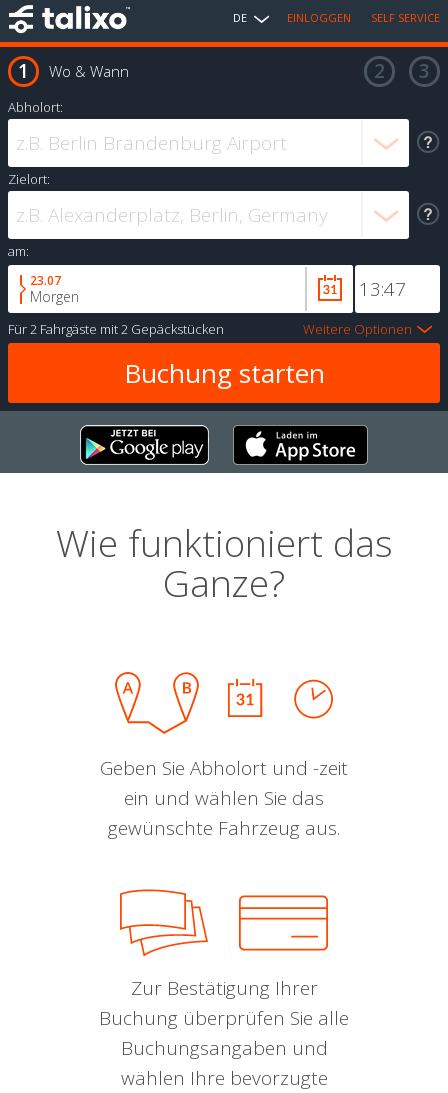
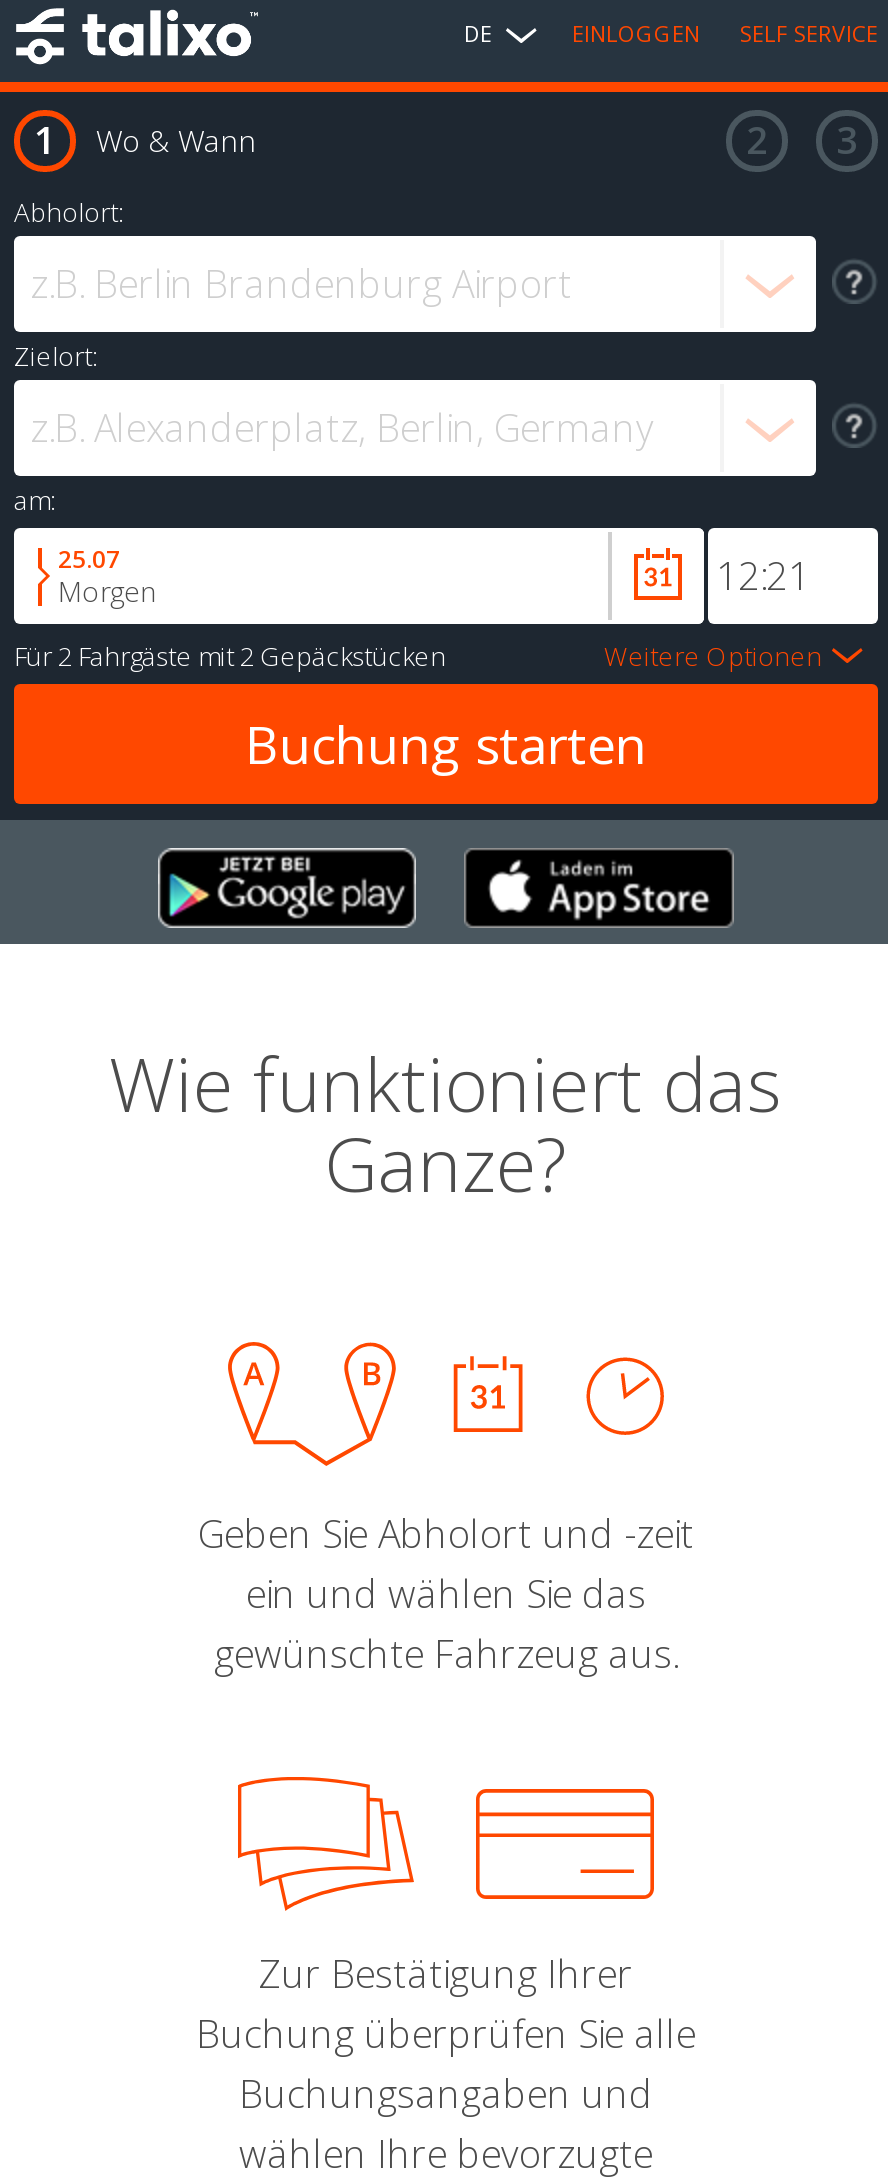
[30,272,61,289] 23.07 -> [58,543,120,577] 25.07

